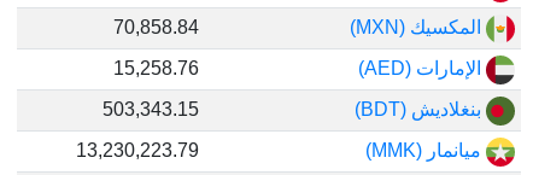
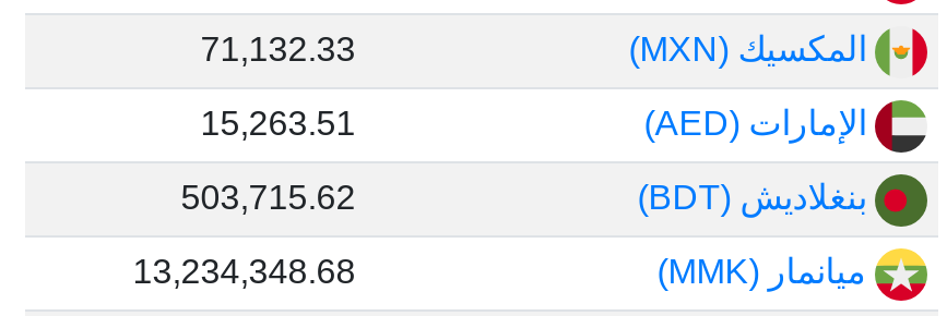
[114,17,199,37] 70,858.84 -> [200,31,355,68] 71,132.33
[114,58,199,78] 15,258.76 -> [200,105,355,142] 15,263.51
[103,99,199,119] 503,343.15 -> [181,179,355,216] 503,715.62
[76,140,199,161] 13,230,223.79 -> [133,253,355,290] 13,234,348.68

